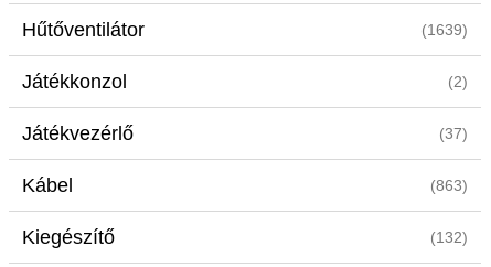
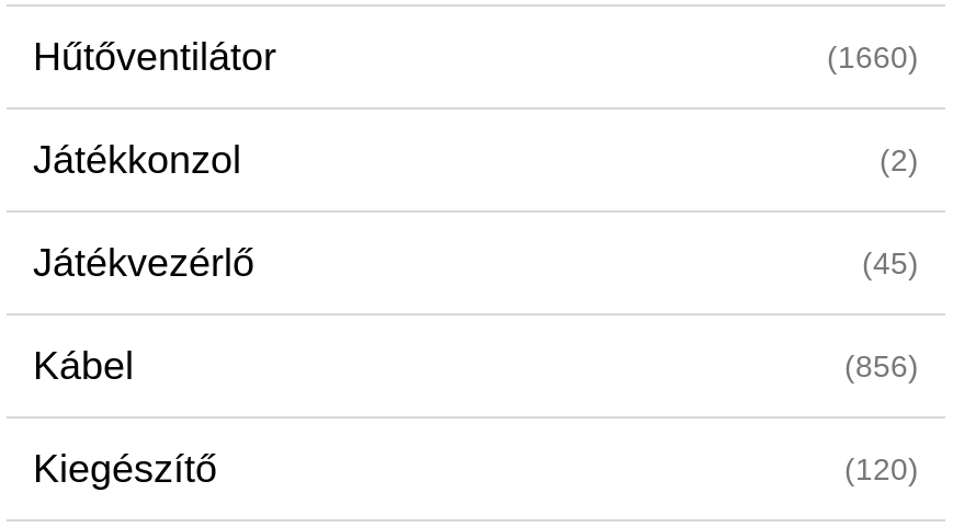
[421,21,468,39] (1639) -> [827,39,919,75] (1660)
[439,125,468,142] (37) -> [862,245,919,280] (45)
[430,177,468,194] (863) -> [844,348,919,383] (856)
[430,228,468,246] (132) -> [844,451,919,486] (120)

